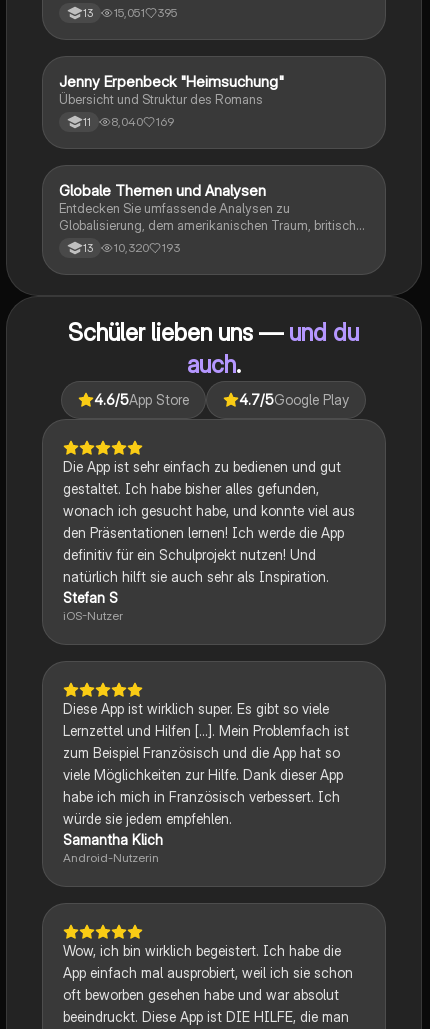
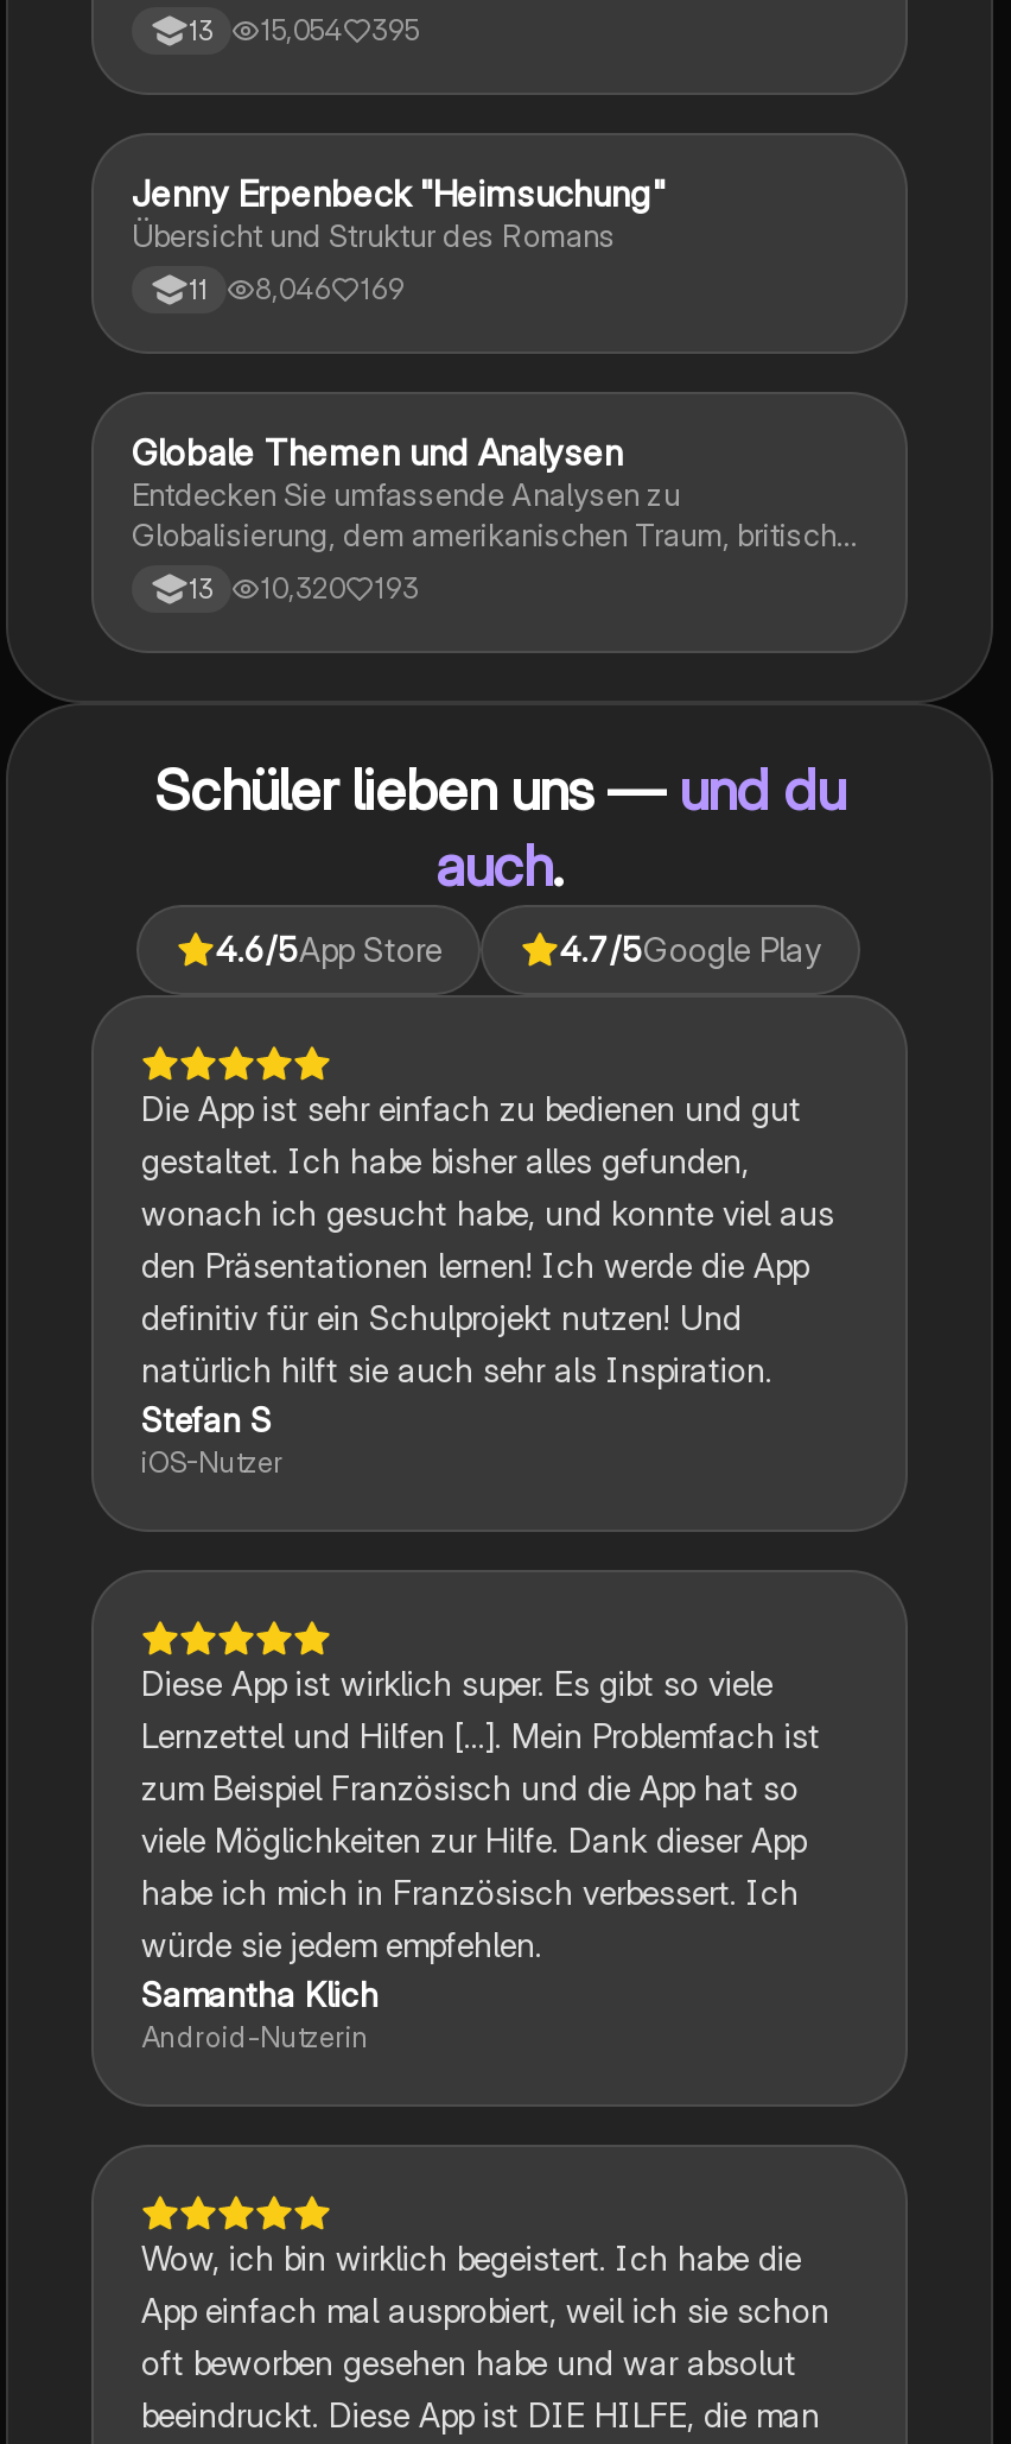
[83,5,177,20] 13 15,051 395 -> [189,12,419,47] 13 15,054 395
[83,114,174,129] 11 8,040 169 -> [189,271,405,306] 11 8,046 169

